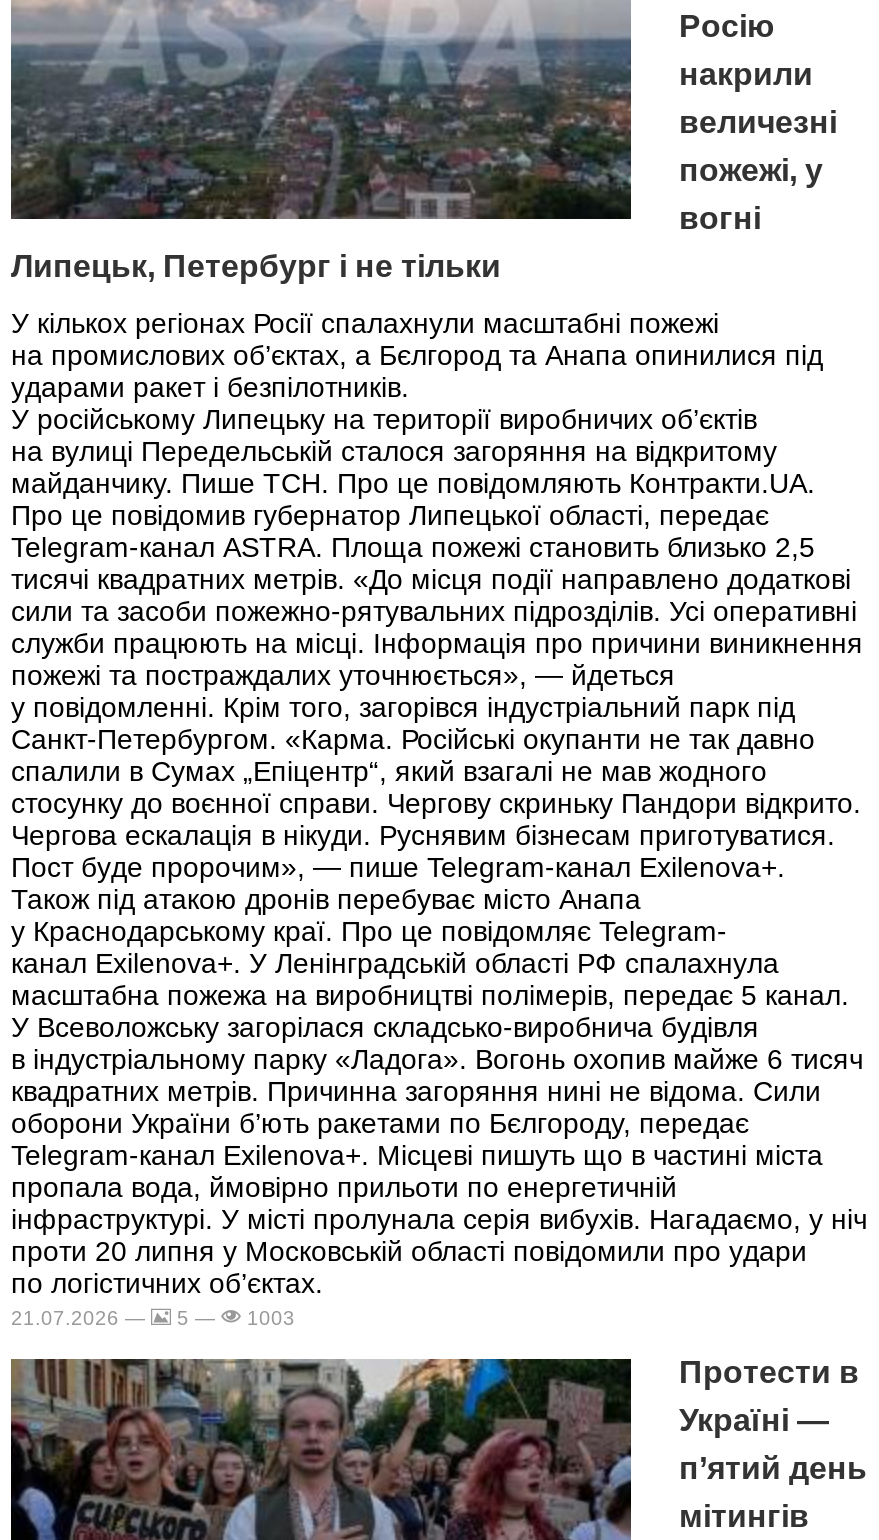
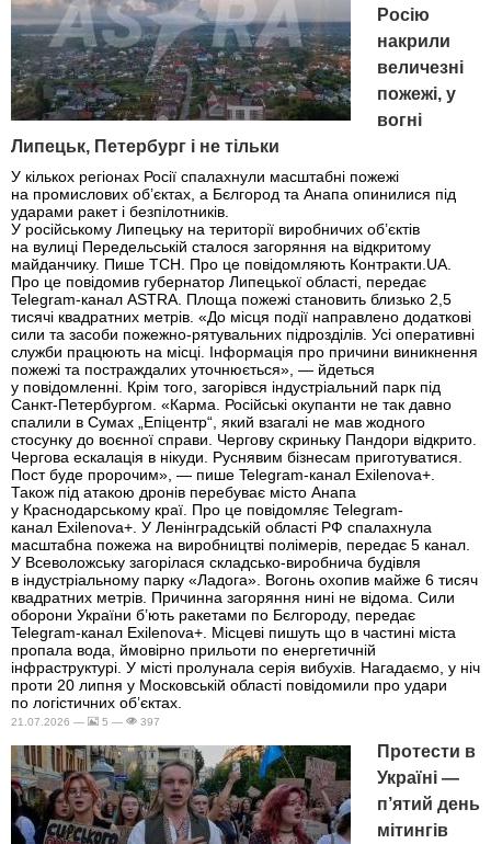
[11,1307,295,1329] 21.07.2026 — 5 — 1003 -> [11,716,160,728] 21.07.2026 — 5 — 397

